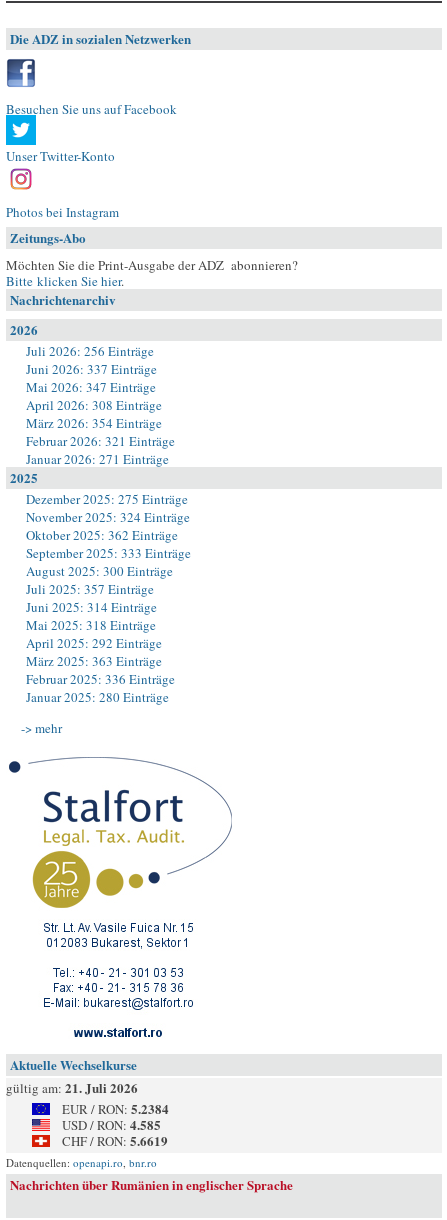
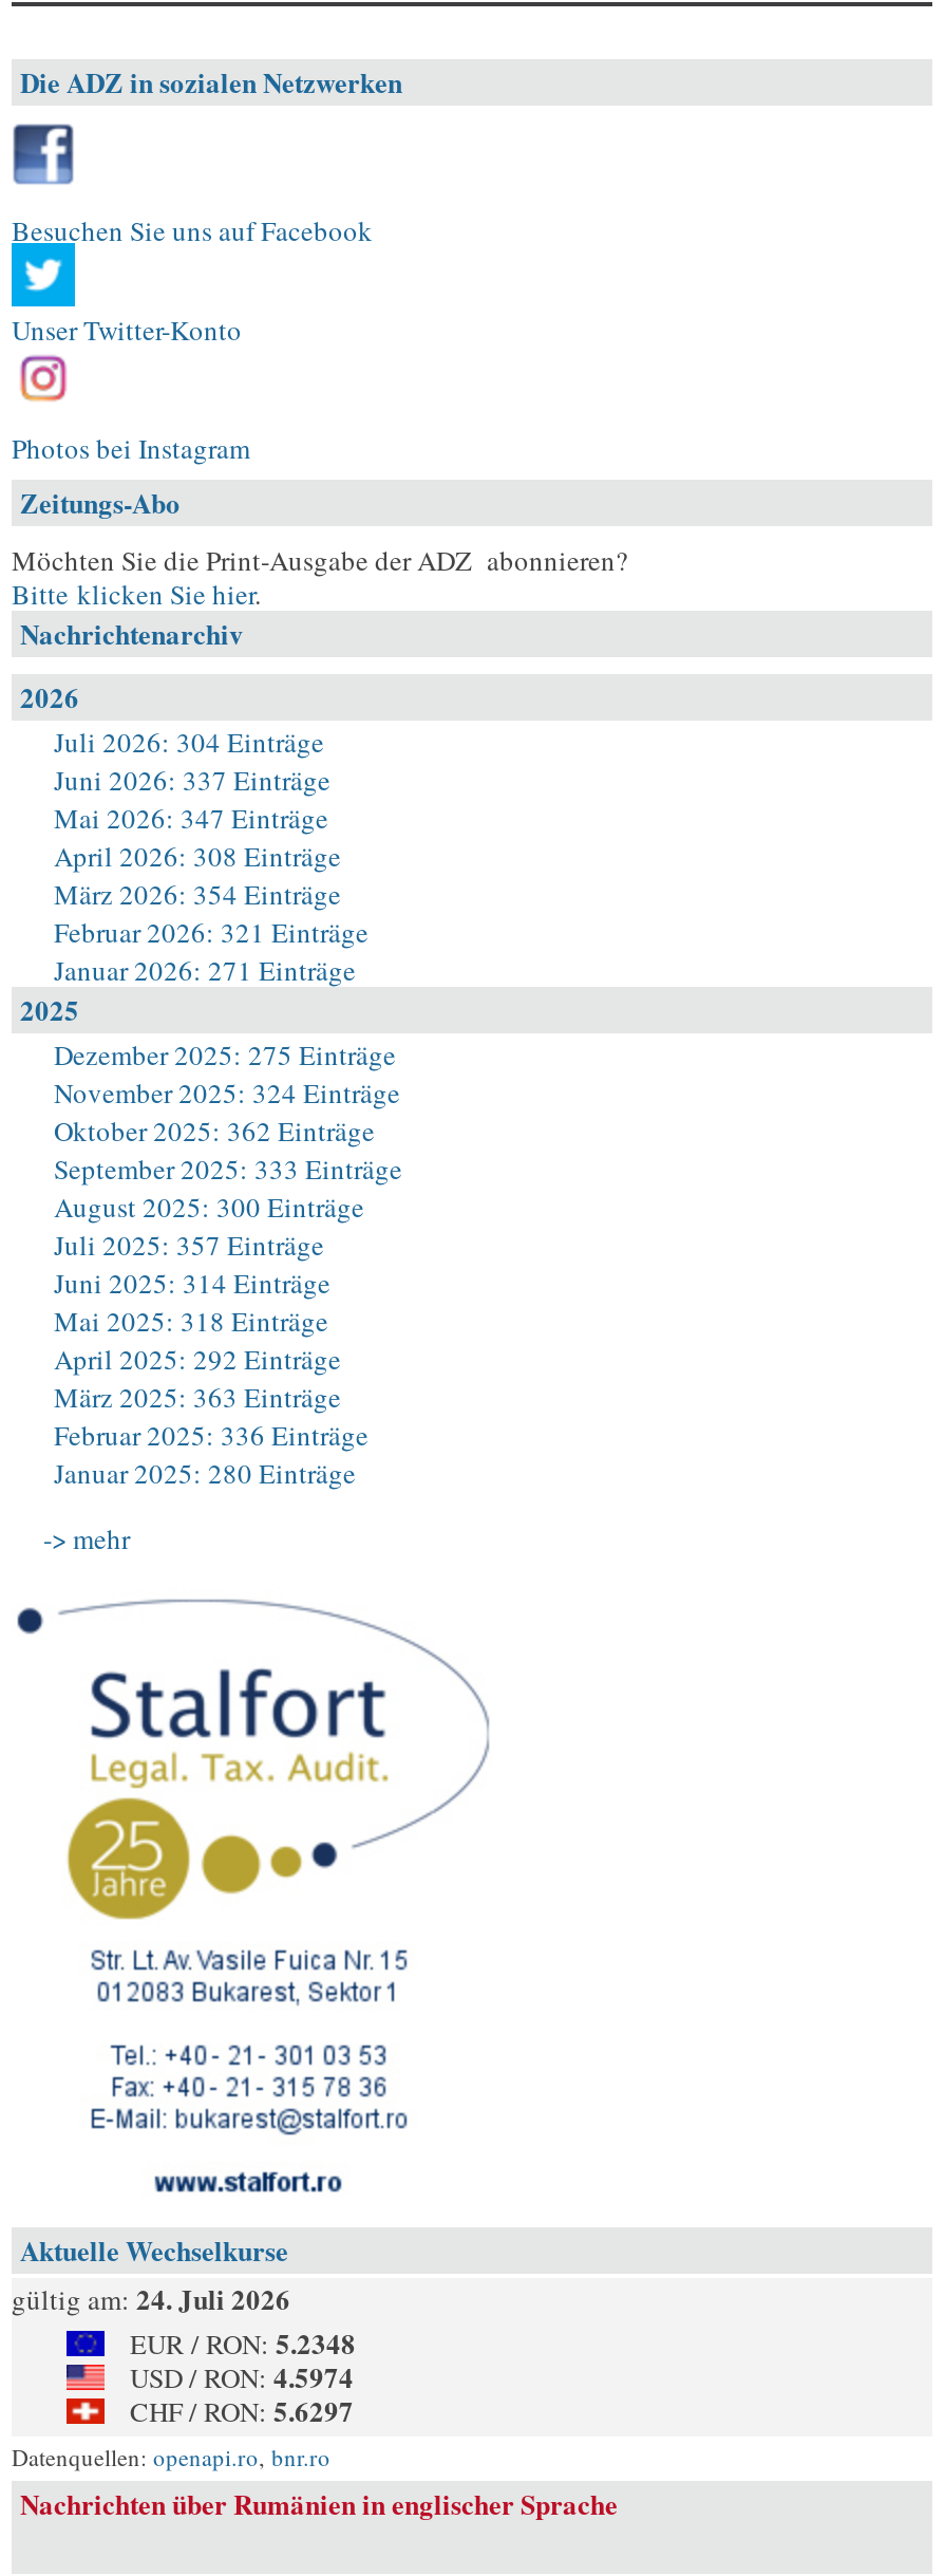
[26,342,154,360] Juli 2026: 256 Einträge -> [54,723,324,761] Juli 2026: 304 Einträge
[6,1078,138,1097] gültig am: 21. Juli 2026 -> [12,2278,290,2318] gültig am: 24. Juli 2026
[62,1099,169,1118] EUR / RON: 5.2384 -> [130,2322,356,2363] EUR / RON: 5.2348
[62,1115,161,1134] USD / RON: 4.585 -> [130,2356,354,2396] USD / RON: 4.5974
[62,1131,168,1150] CHF / RON: 5.6619 -> [130,2390,354,2430] CHF / RON: 5.6297

